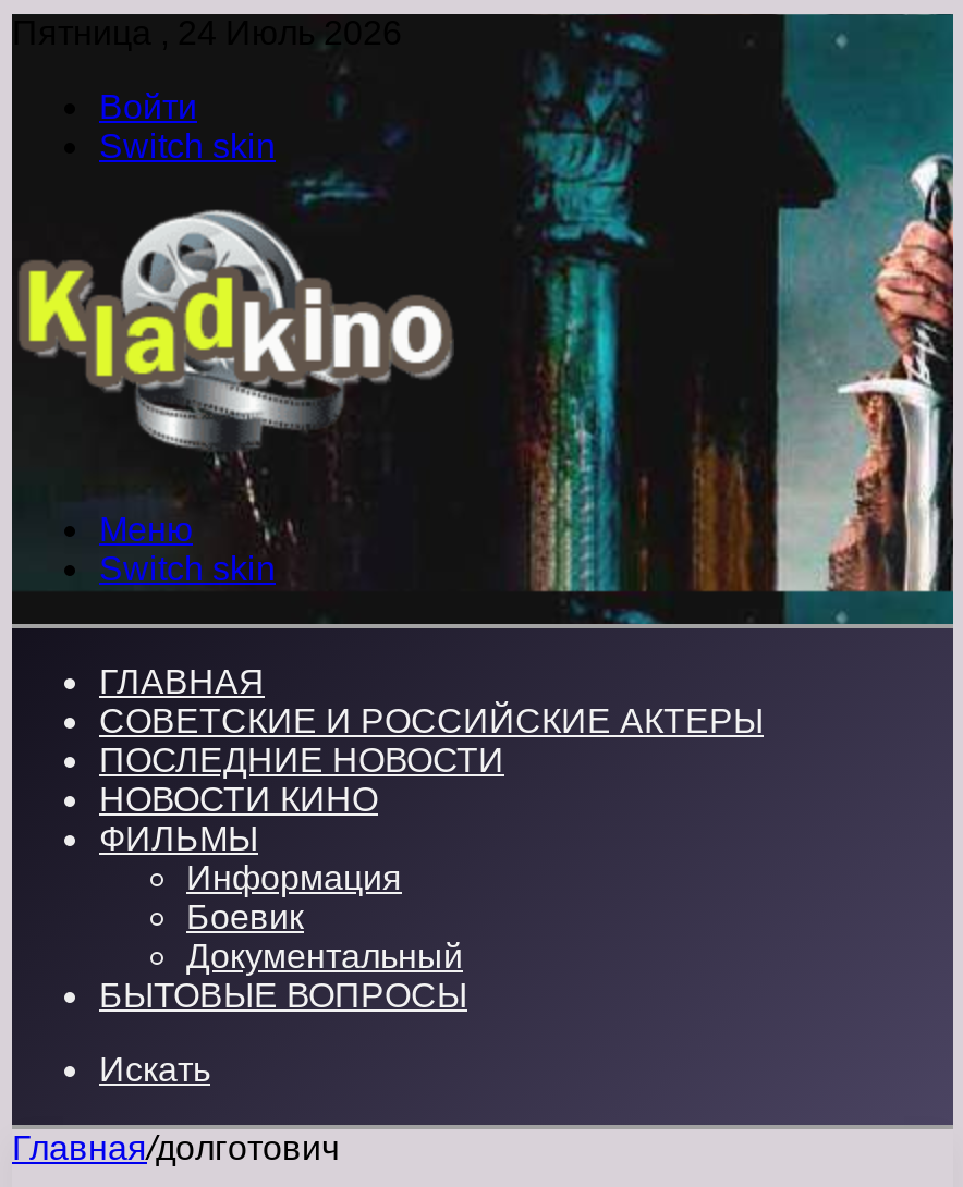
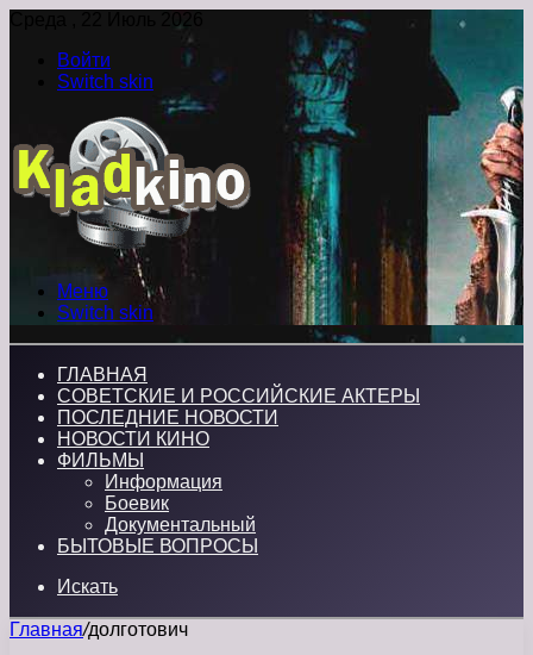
[12,14,402,51] Пятница , 24 Июль 2026 -> [10,10,203,30] Среда , 22 Июль 2026

